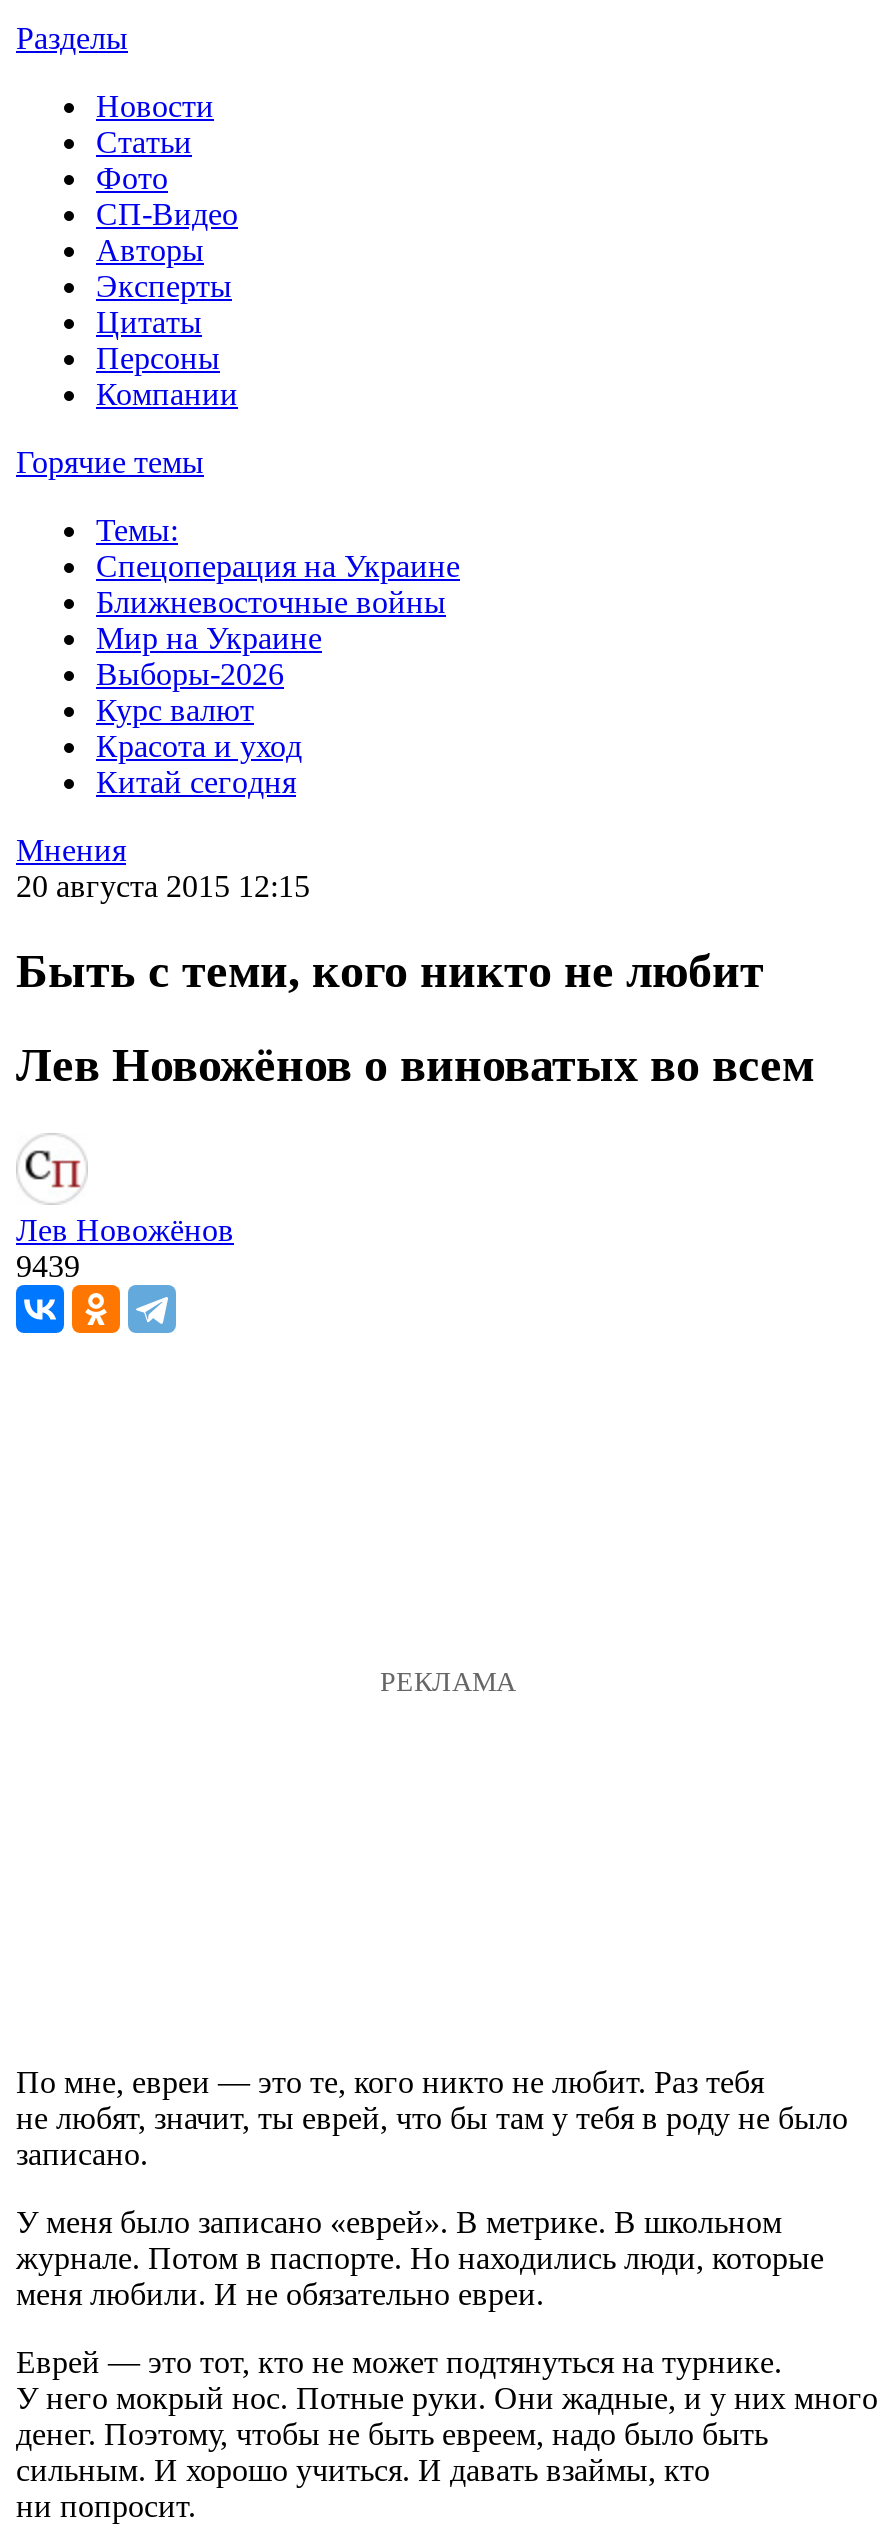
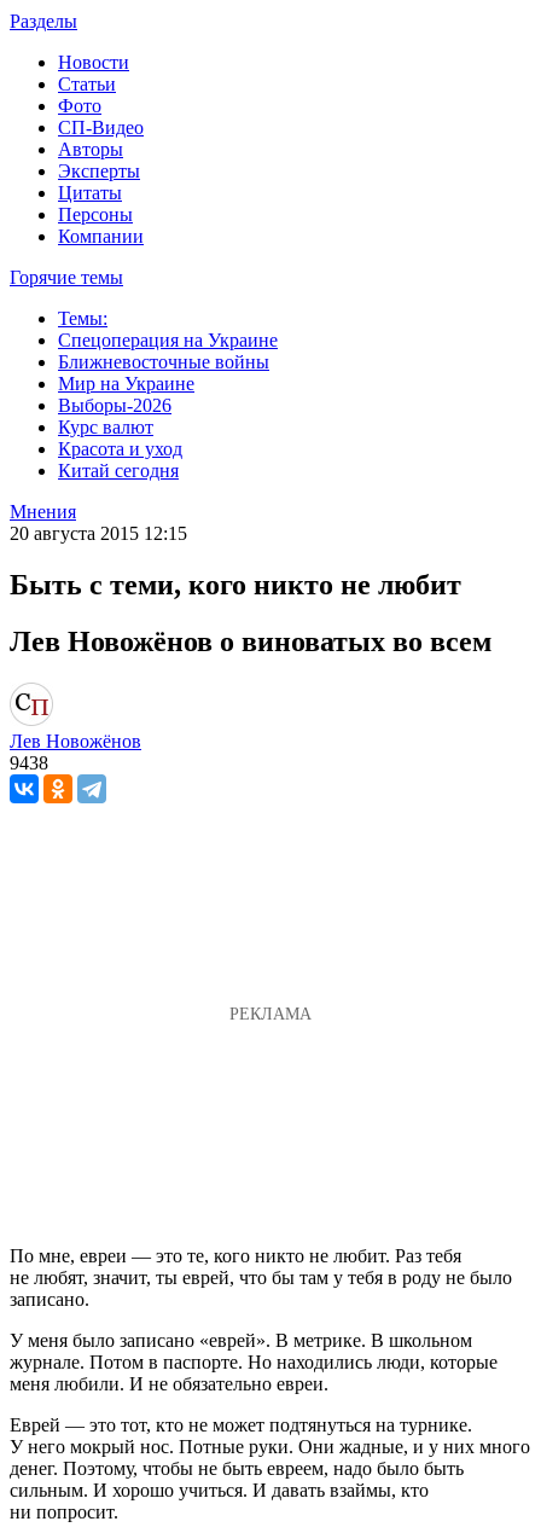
[16,1248,80,1282] 9439 -> [10,752,48,773] 9438

